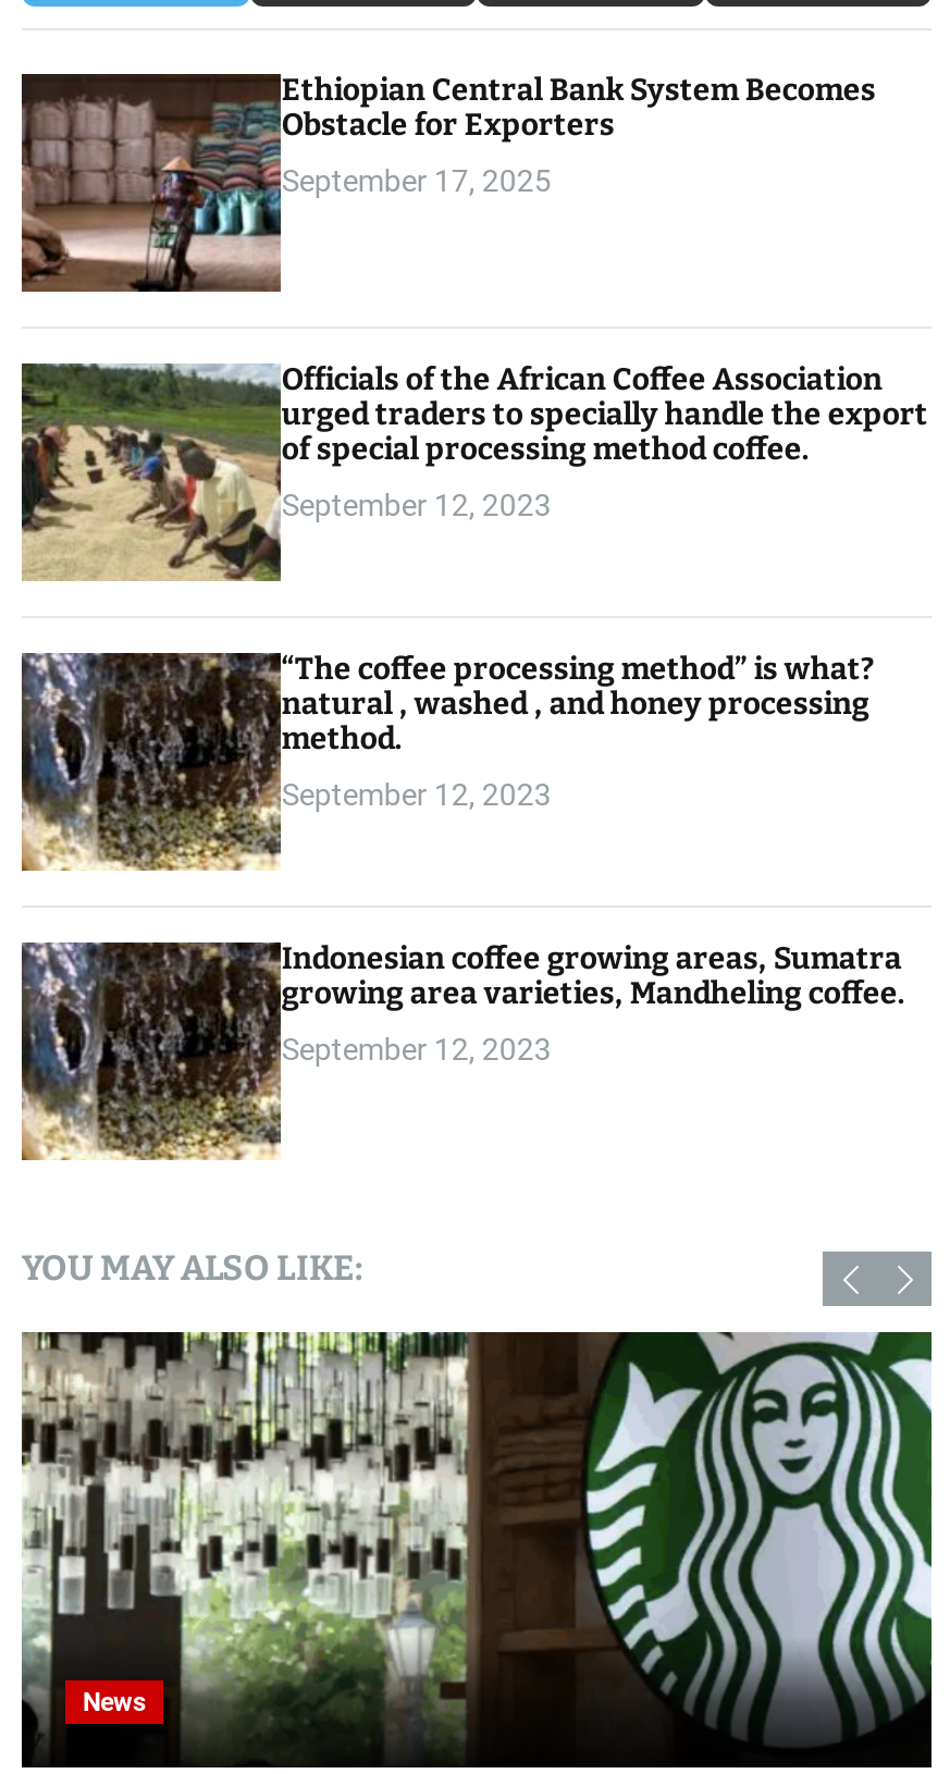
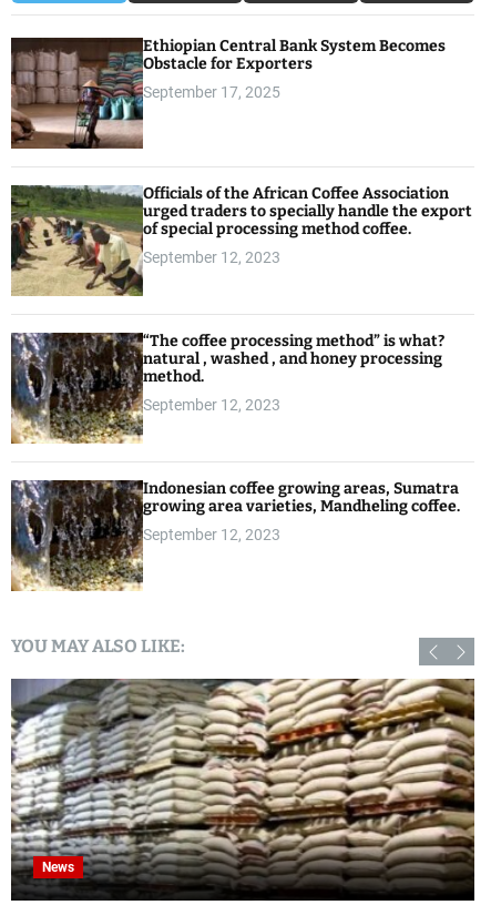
[20,1330,934,1752] [image] -> [10,678,475,895] [image]

